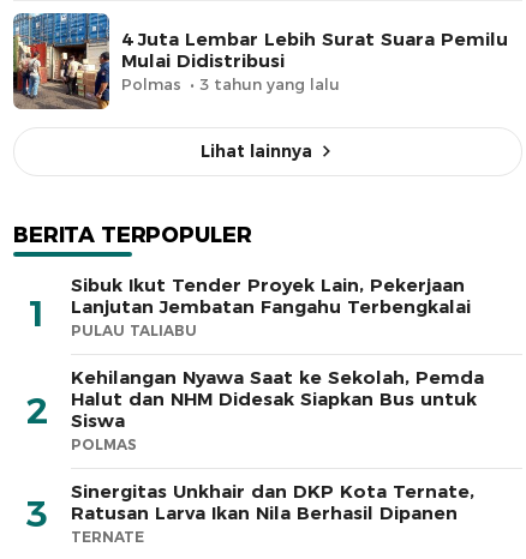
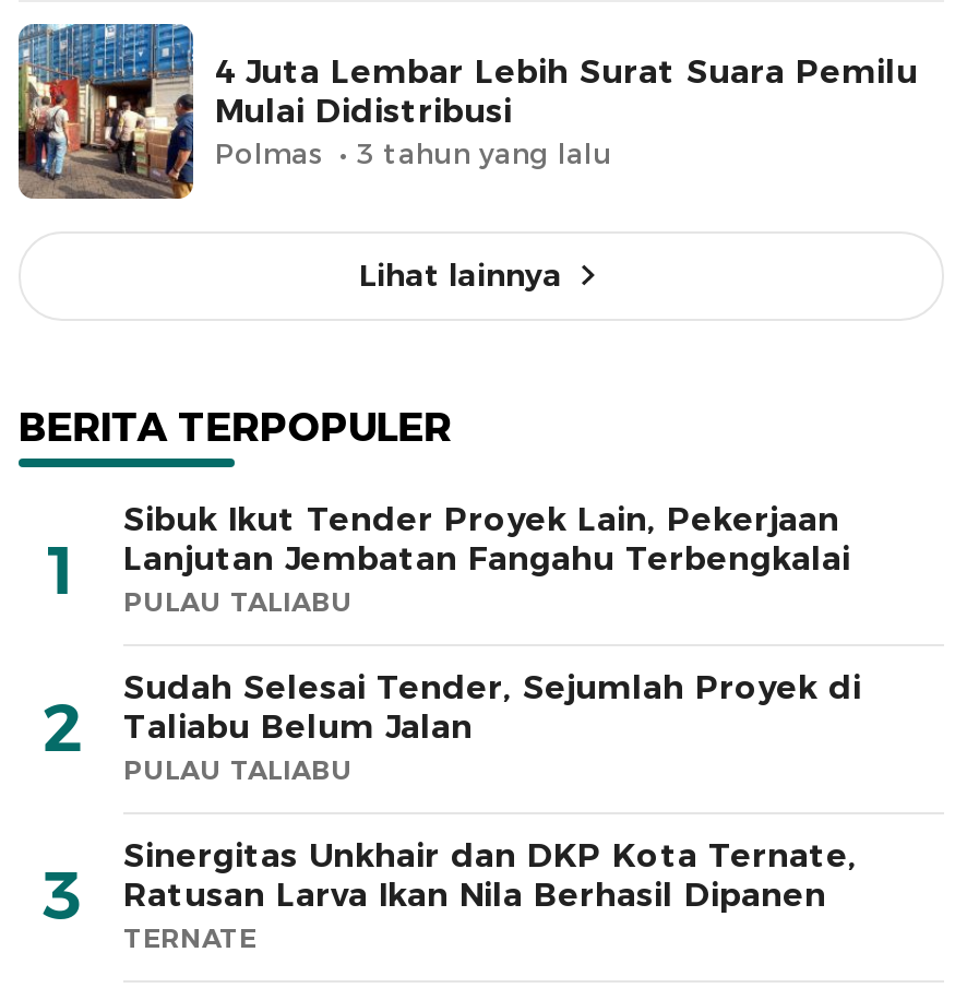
[71,365,484,453] Kehilangan Nyawa Saat ke Sekolah, Pemda | Halut dan NHM Didesak Siapkan Bus untuk | Siswa | POLMAS -> [123,665,861,785] Sudah Selesai Tender, Sejumlah Proyek di | Taliabu Belum Jalan | PULAU TALIABU

